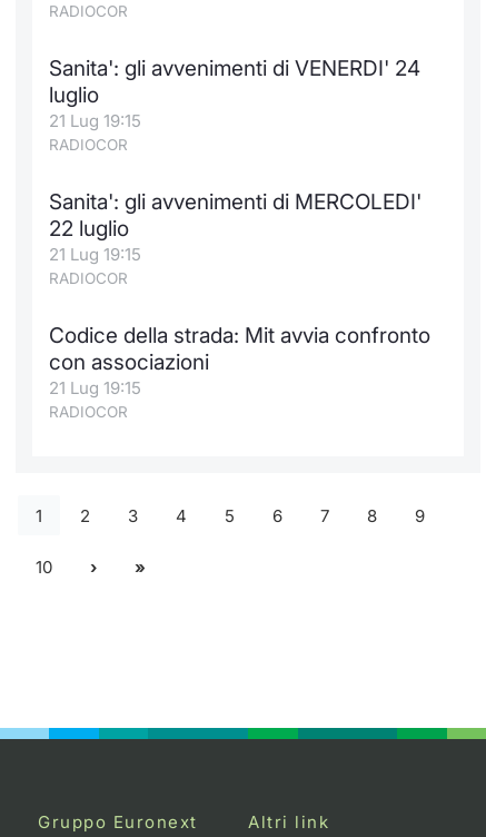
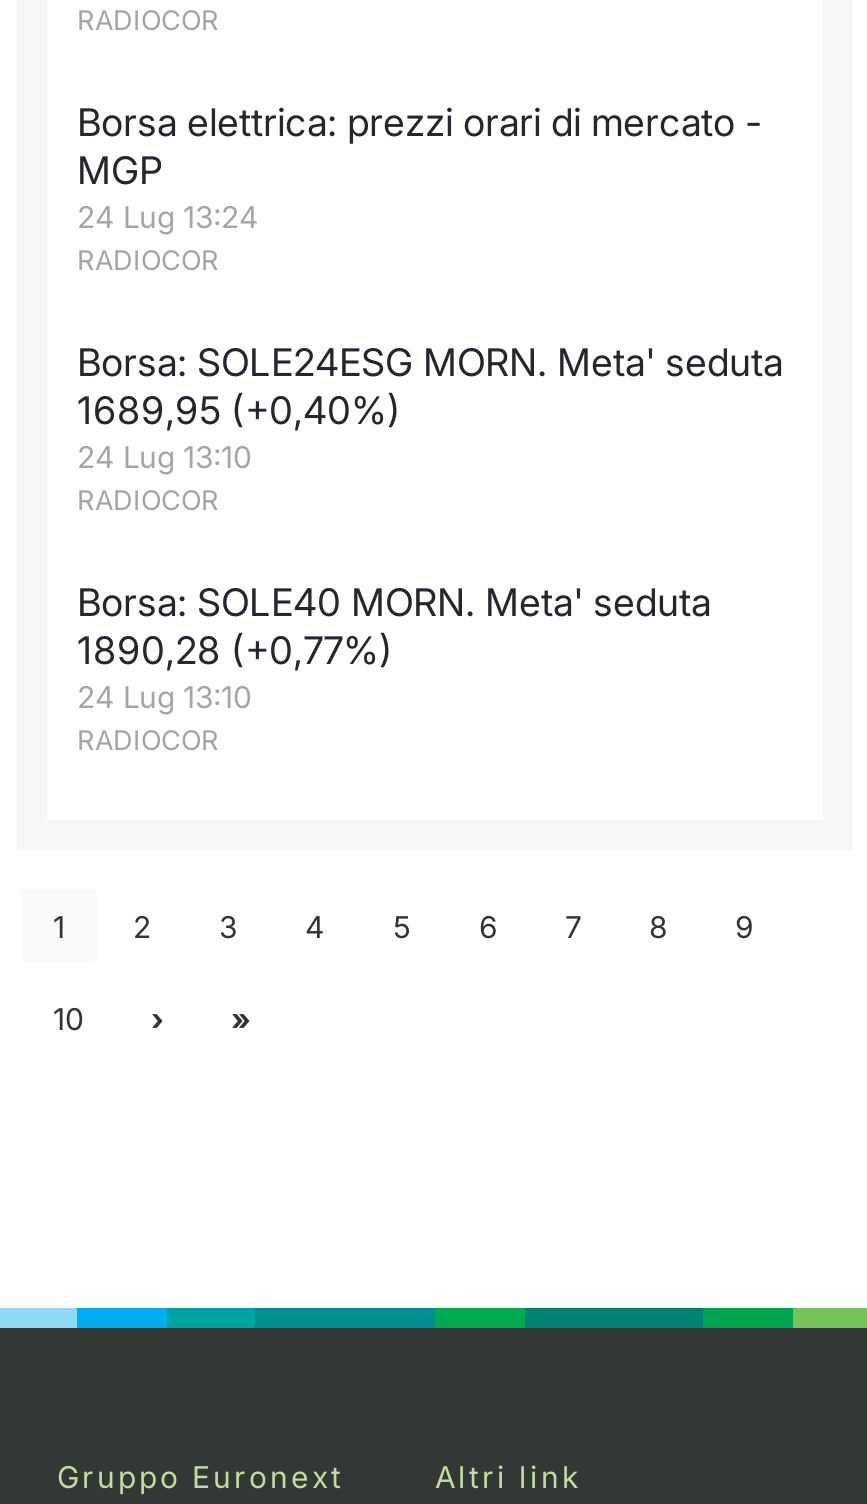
[49,56,420,131] Sanita': gli avvenimenti di VENERDI' 24 | luglio | 21 Lug 19:15 -> [77,100,763,236] Borsa elettrica: prezzi orari di mercato - | MGP | 24 Lug 13:24
[49,189,421,265] Sanita': gli avvenimenti di MERCOLEDI' | 22 luglio | 21 Lug 19:15 -> [77,340,783,476] Borsa: SOLE24ESG MORN. Meta' seduta | 1689,95 (+0,40%) | 24 Lug 13:10
[49,323,430,398] Codice della strada: Mit avvia confronto | con associazioni | 21 Lug 19:15 -> [77,580,711,716] Borsa: SOLE40 MORN. Meta' seduta | 1890,28 (+0,77%) | 24 Lug 13:10

